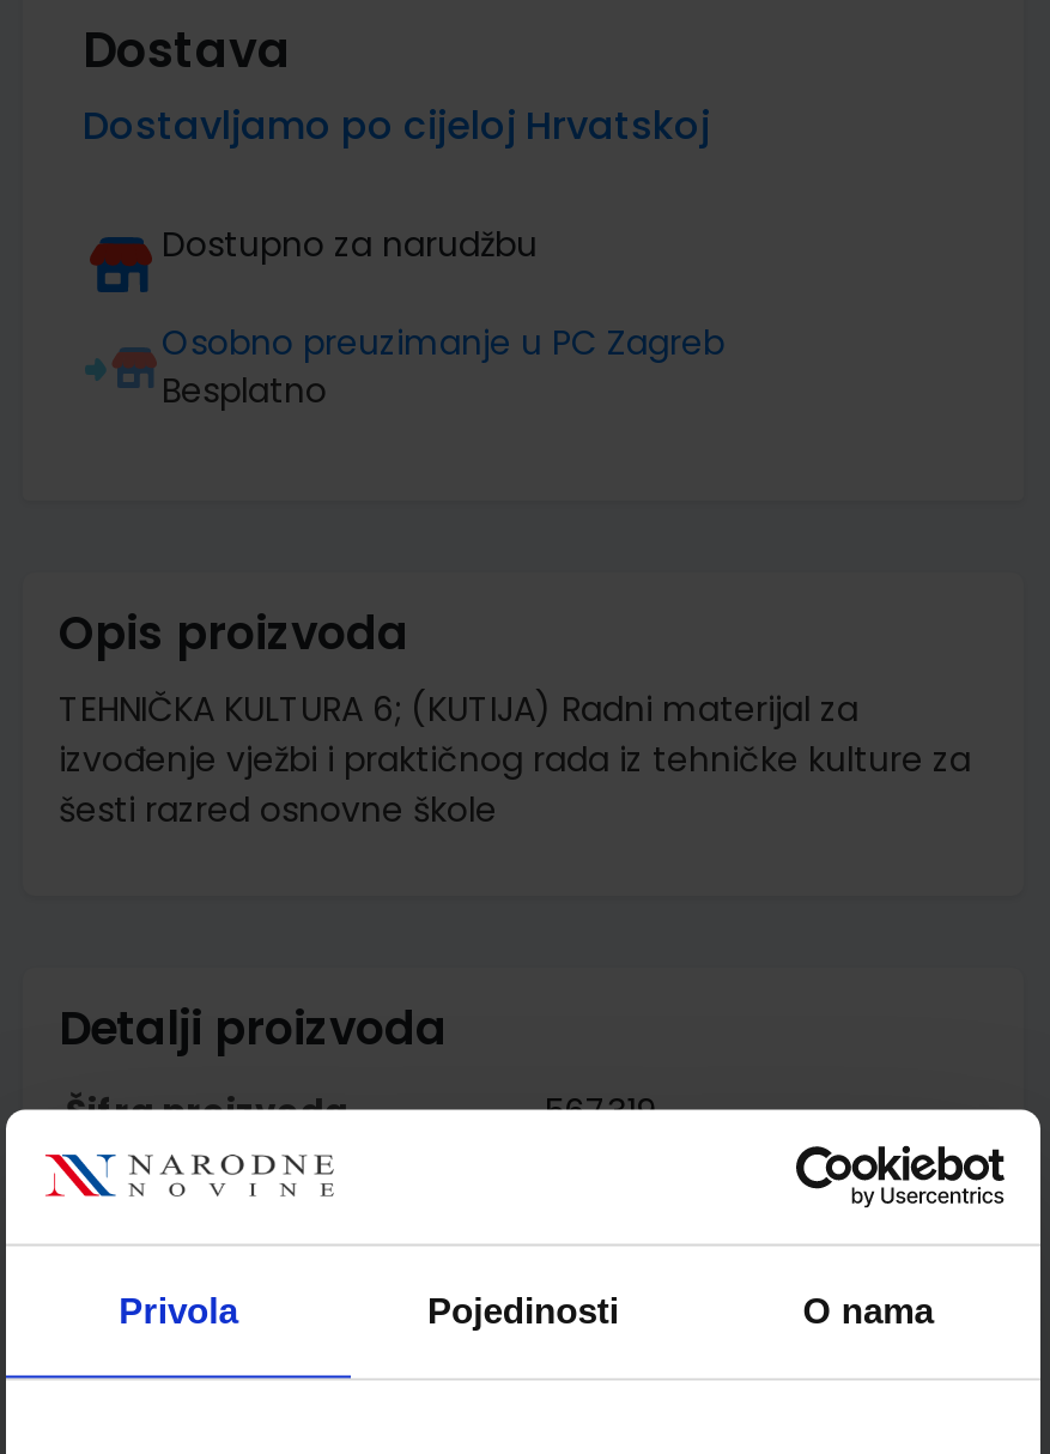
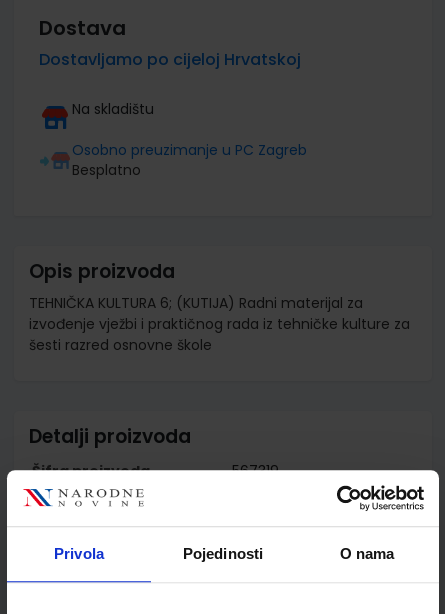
[162,220,538,268] Dostupno za narudžbu -> [72,99,154,119] Na skladištu

